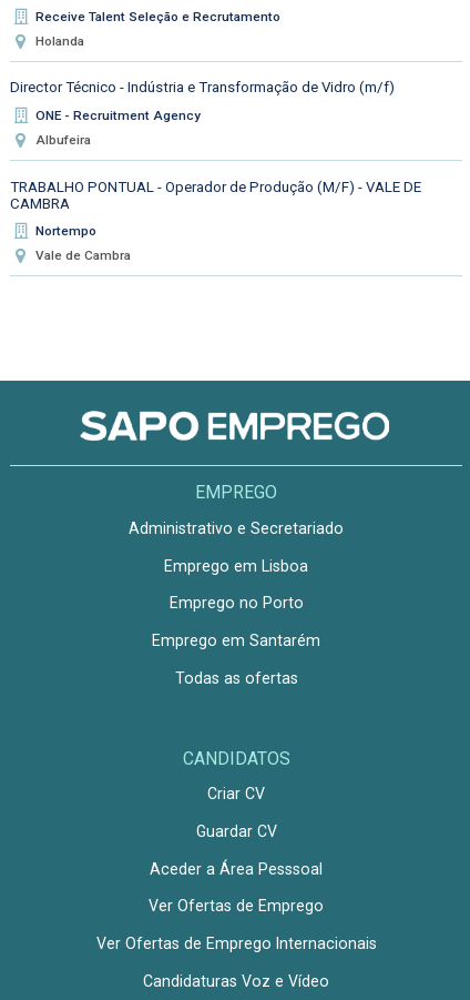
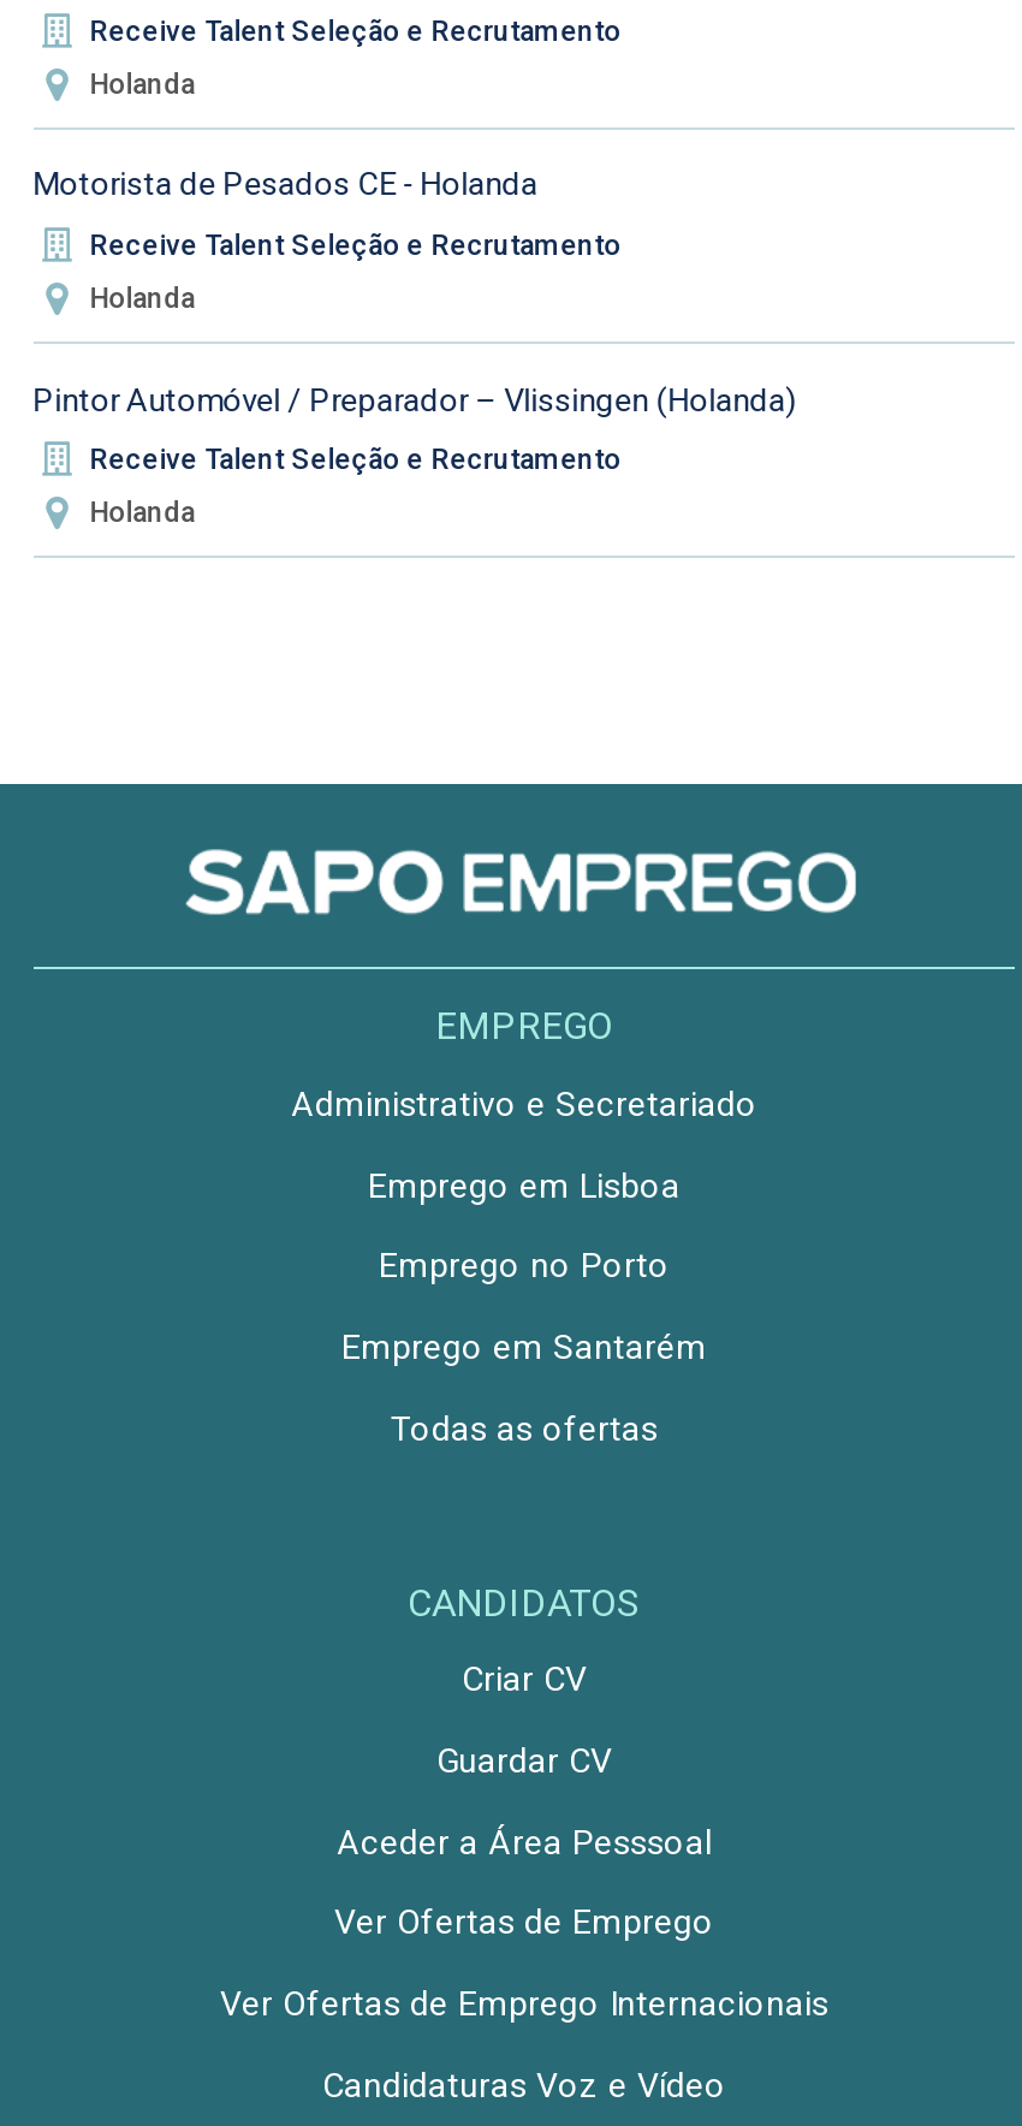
[10,79,394,96] Director Técnico - Indústria e Transformação de Vidro (m/f) -> [33,166,538,202] Motorista de Pesados CE - Holanda
[36,108,201,123] ONE - Recruitment Agency -> [89,229,621,263] Receive Talent Seleção e Recrutamento
[36,132,91,148] Albufeira -> [89,281,195,315] Holanda
[10,178,421,211] TRABALHO PONTUAL - Operador de Produção (M/F) - VALE DE | CAMBRA -> [33,381,797,417] Pintor Automóvel / Preparador – Vlissingen (Holanda)
[36,224,97,239] Nortempo -> [89,444,621,477] Receive Talent Seleção e Recrutamento
[36,248,131,263] Vale de Cambra -> [89,496,195,530] Holanda

